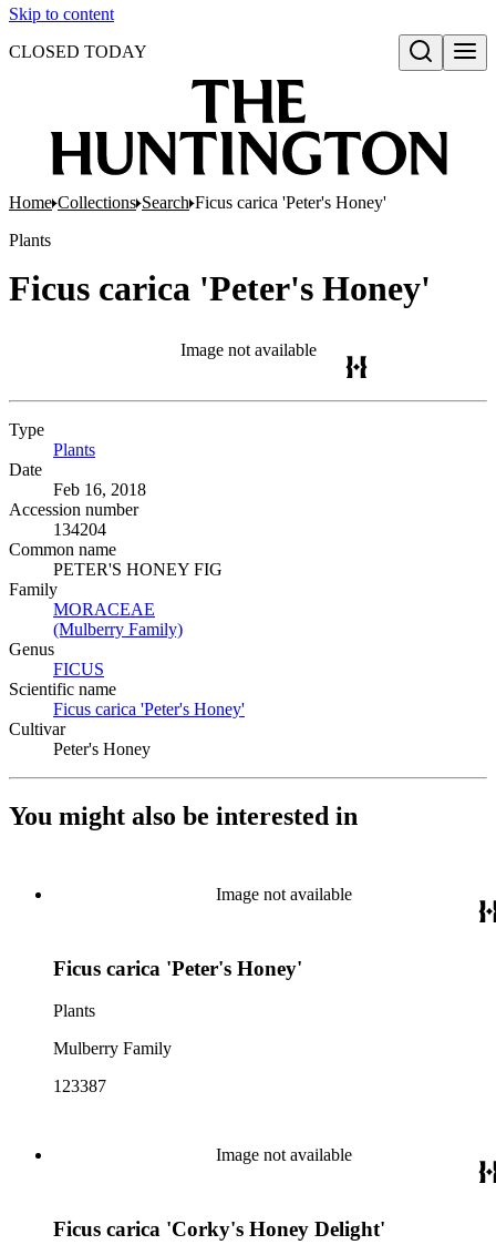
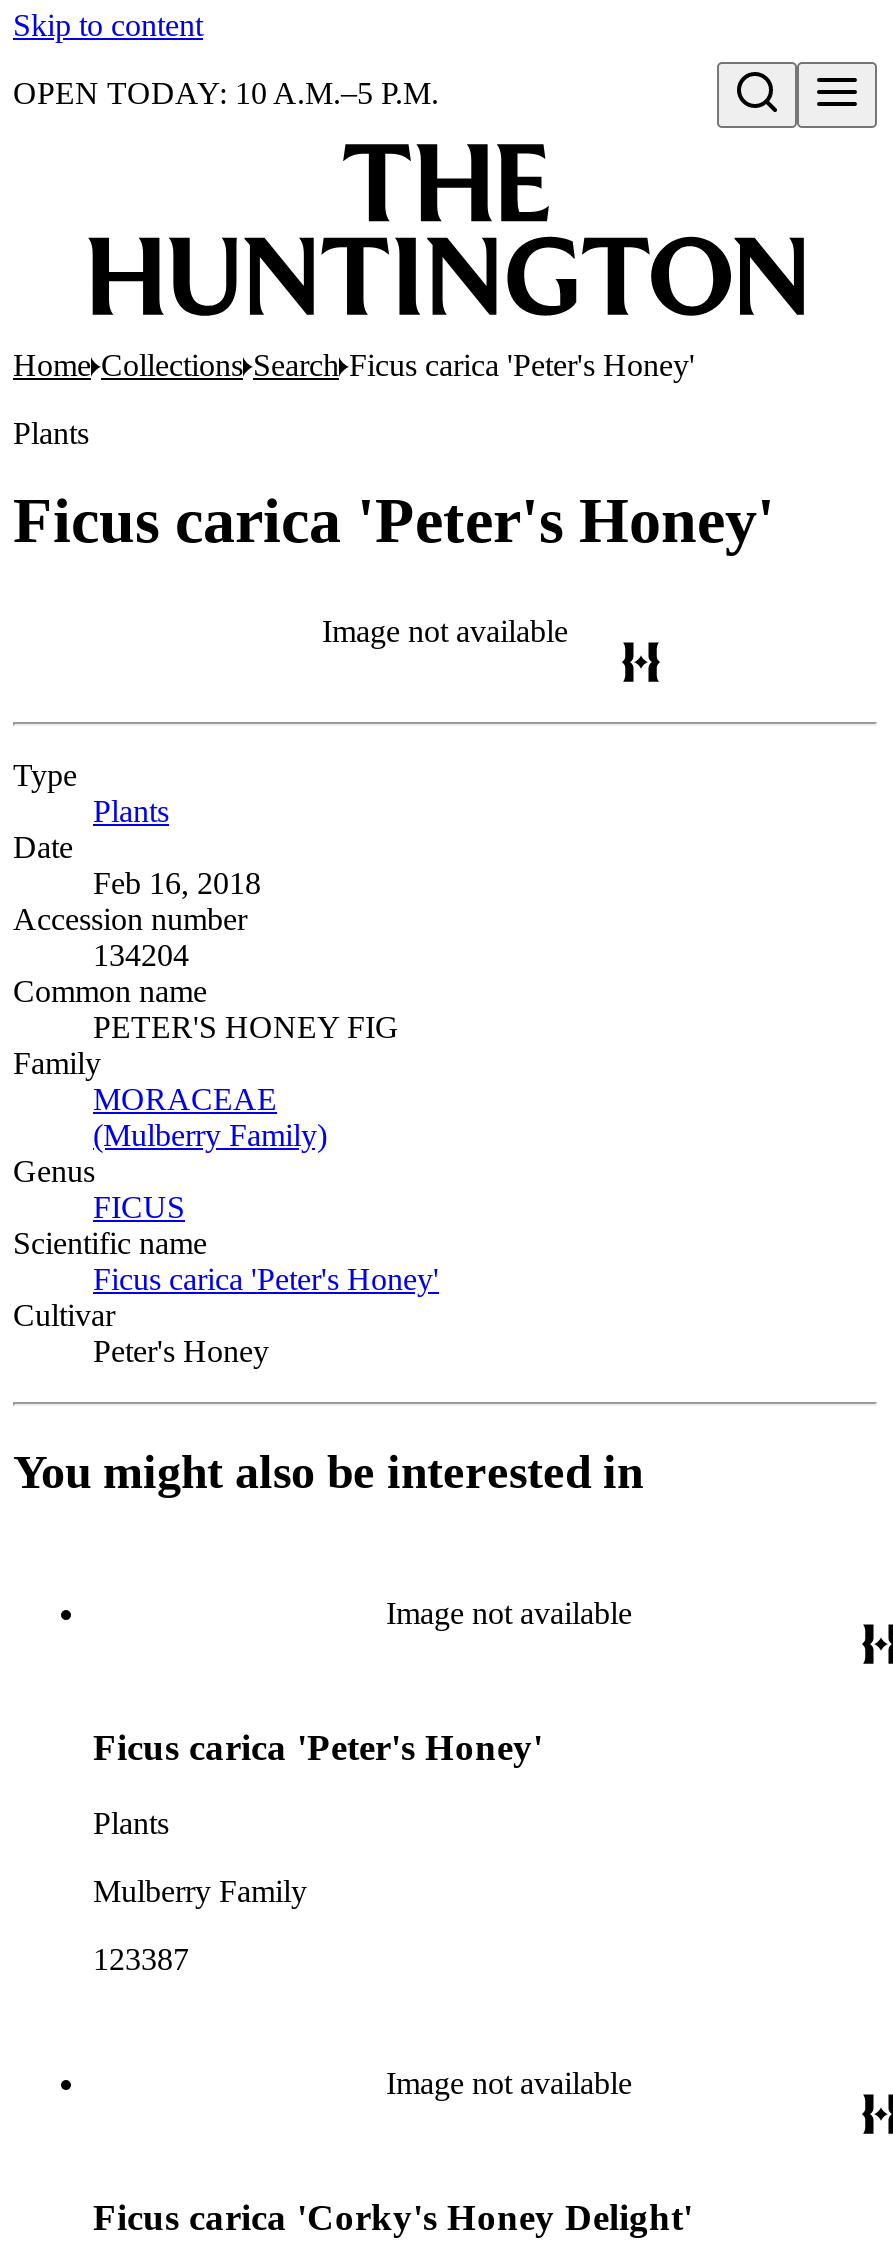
[9,42,147,61] CLOSED TODAY -> [13,76,439,110] OPEN TODAY: 10 A.M.–5 P.M.

